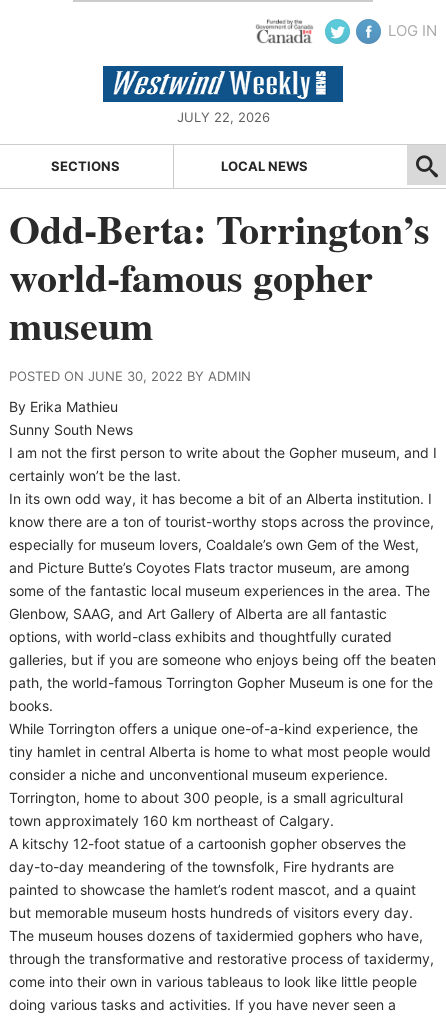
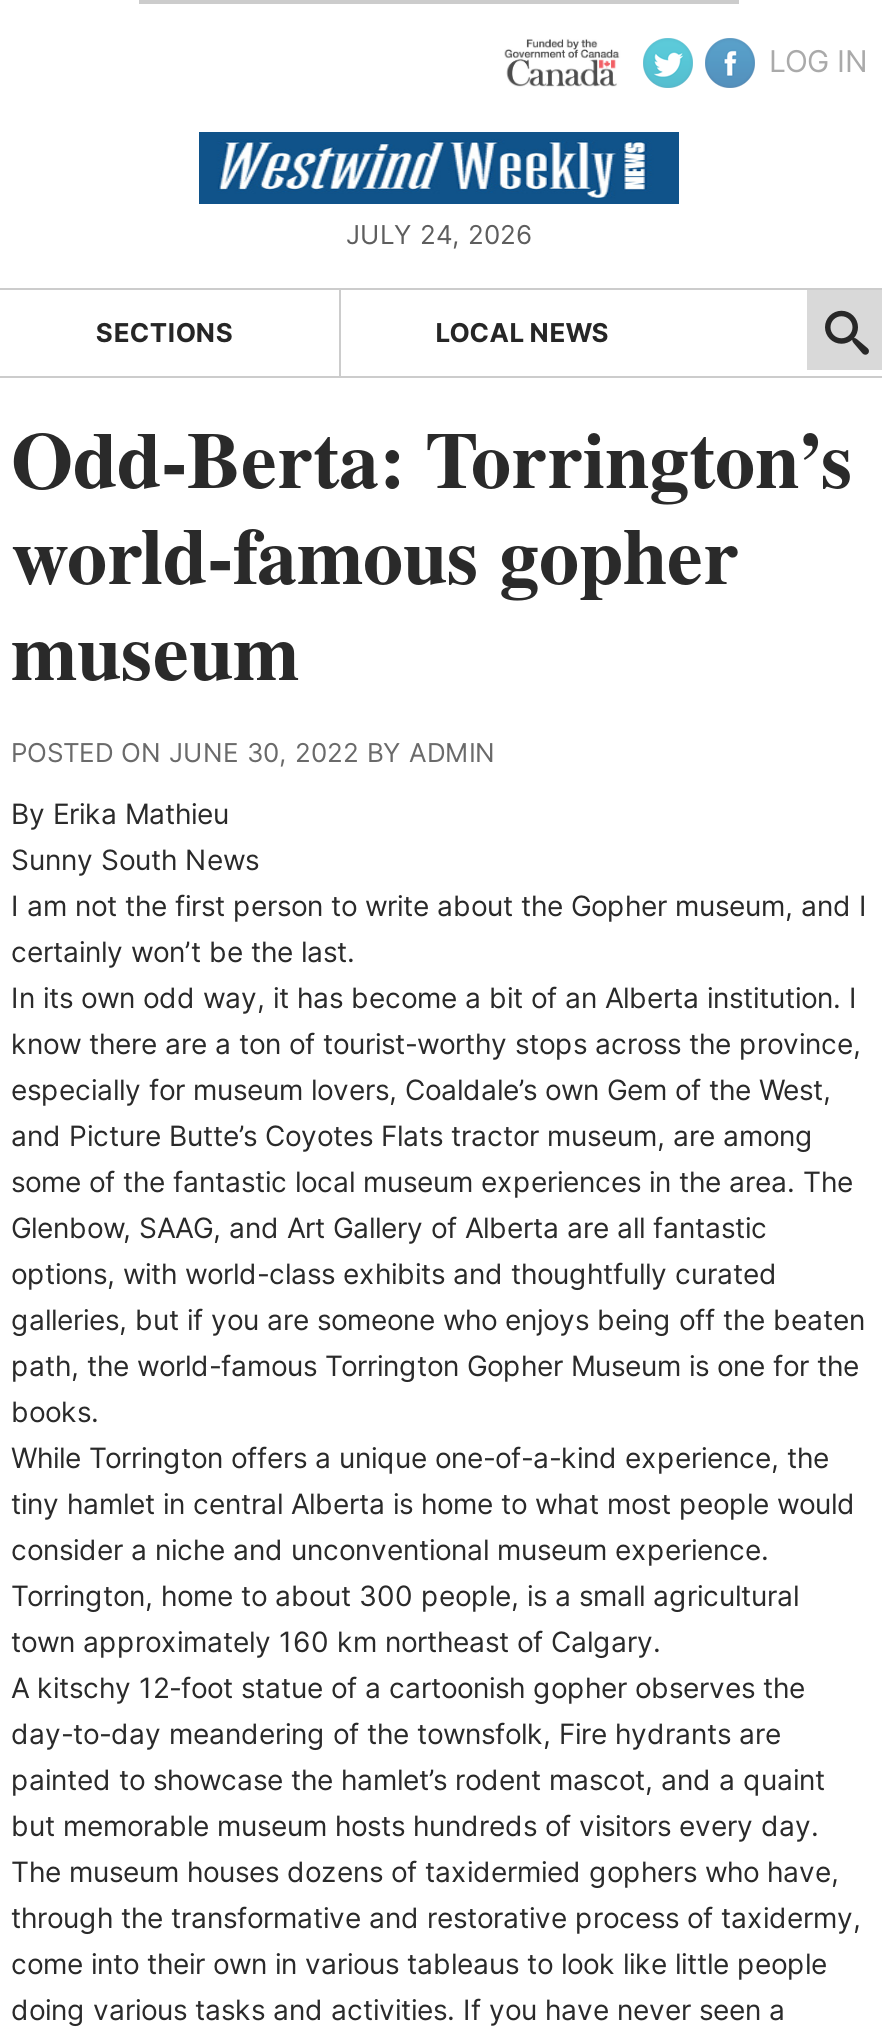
[176,109,269,125] JULY 22, 2026 -> [346,218,532,250] JULY 24, 2026

